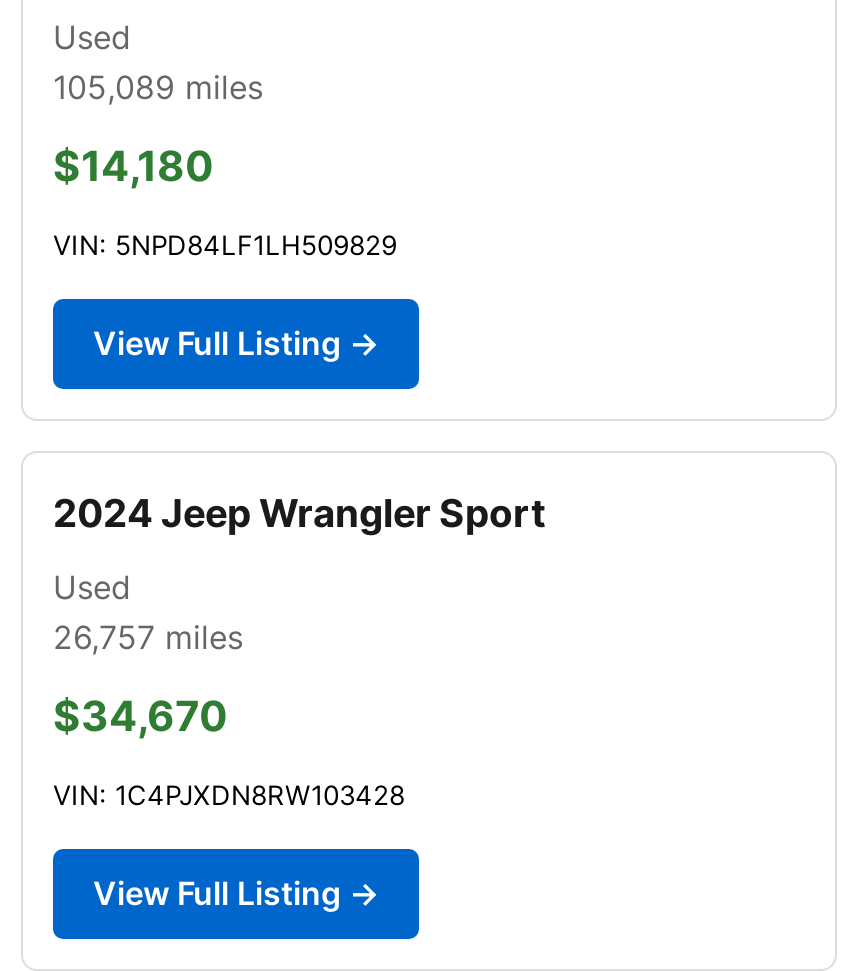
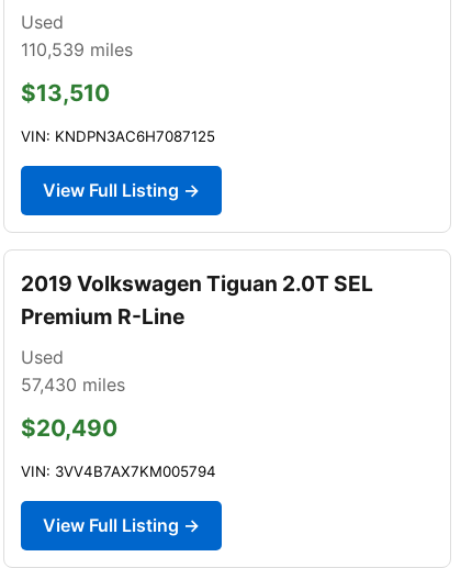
[53,67,263,107] 105,089 miles -> [21,38,133,60] 110,539 miles
[53,141,213,191] $14,180 -> [21,79,110,106] $13,510
[53,229,397,261] VIN: 5NPD84LF1LH509829 -> [21,127,215,145] VIN: KNDPN3AC6H7087125
[53,489,545,537] 2024 Jeep Wrangler Sport -> [21,270,373,329] 2019 Volkswagen Tiguan 2.0T SEL | Premium R-Line
[53,617,243,657] 26,757 miles -> [21,373,125,395] 57,430 miles
[53,691,227,741] $34,670 -> [21,414,117,442] $20,490
[53,779,405,811] VIN: 1C4PJXDN8RW103428 -> [21,462,216,480] VIN: 3VV4B7AX7KM005794

